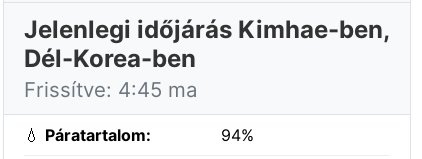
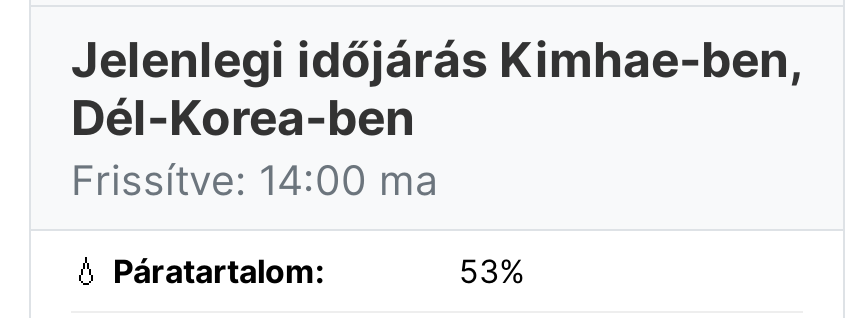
[24,77,198,102] Frissítve: 4:45 ma -> [71,155,439,205] Frissítve: 14:00 ma
[221,125,254,145] 94% -> [459,251,525,291] 53%

